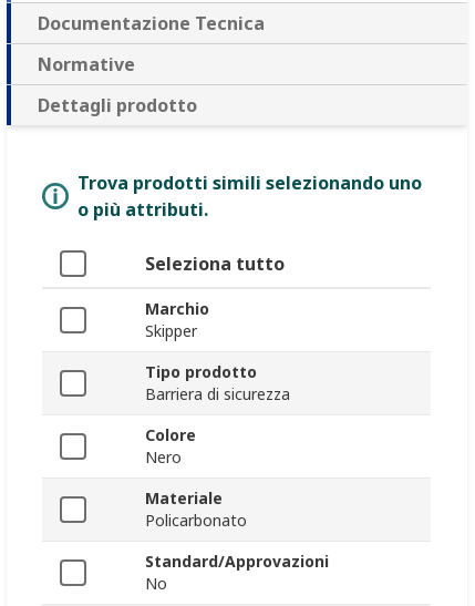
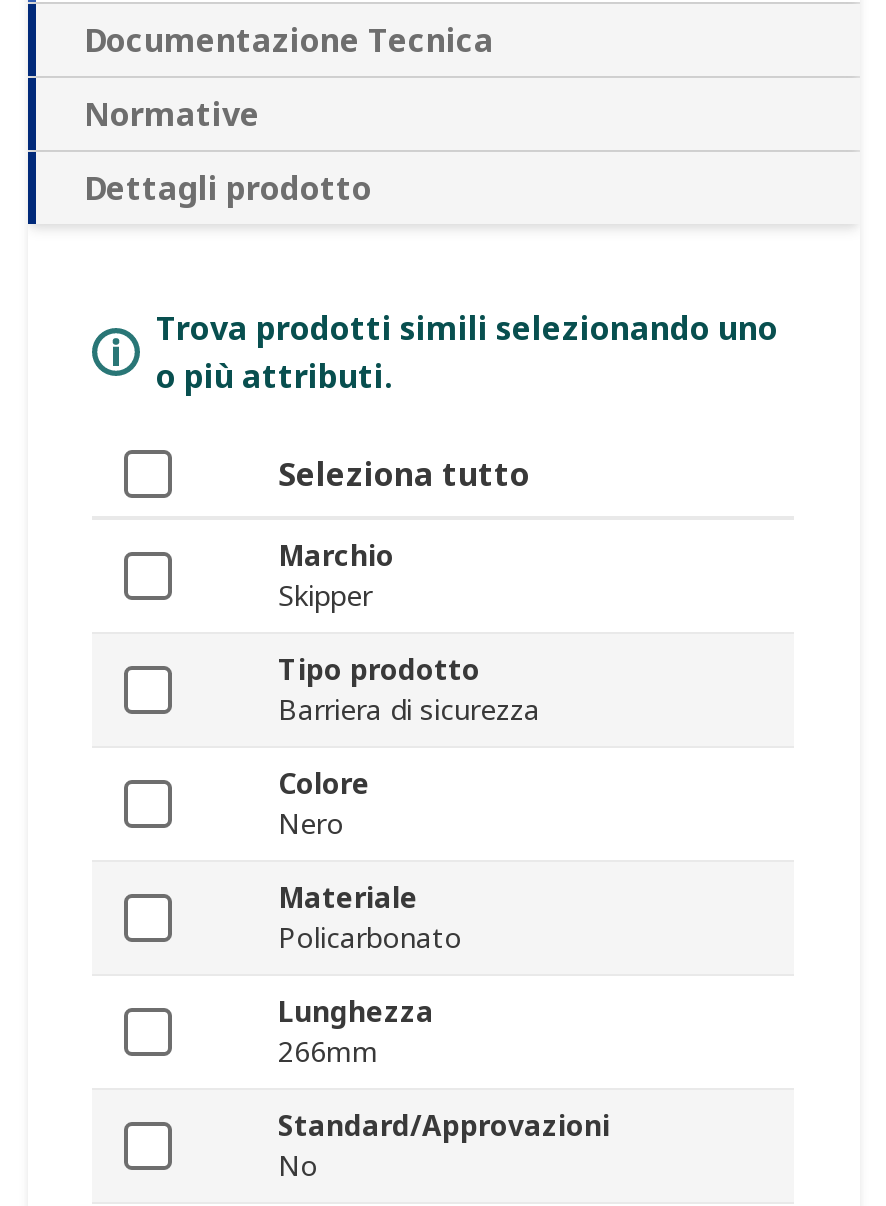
none -> [278,993,434,1071] Lunghezza | 266mm

